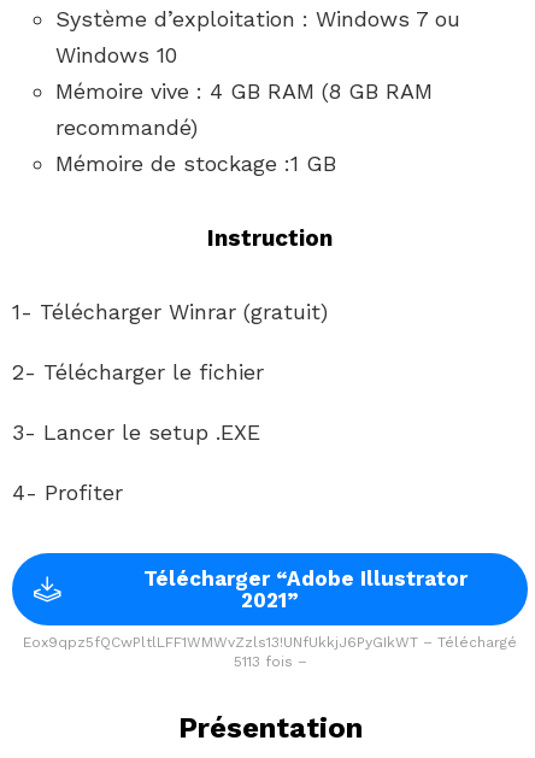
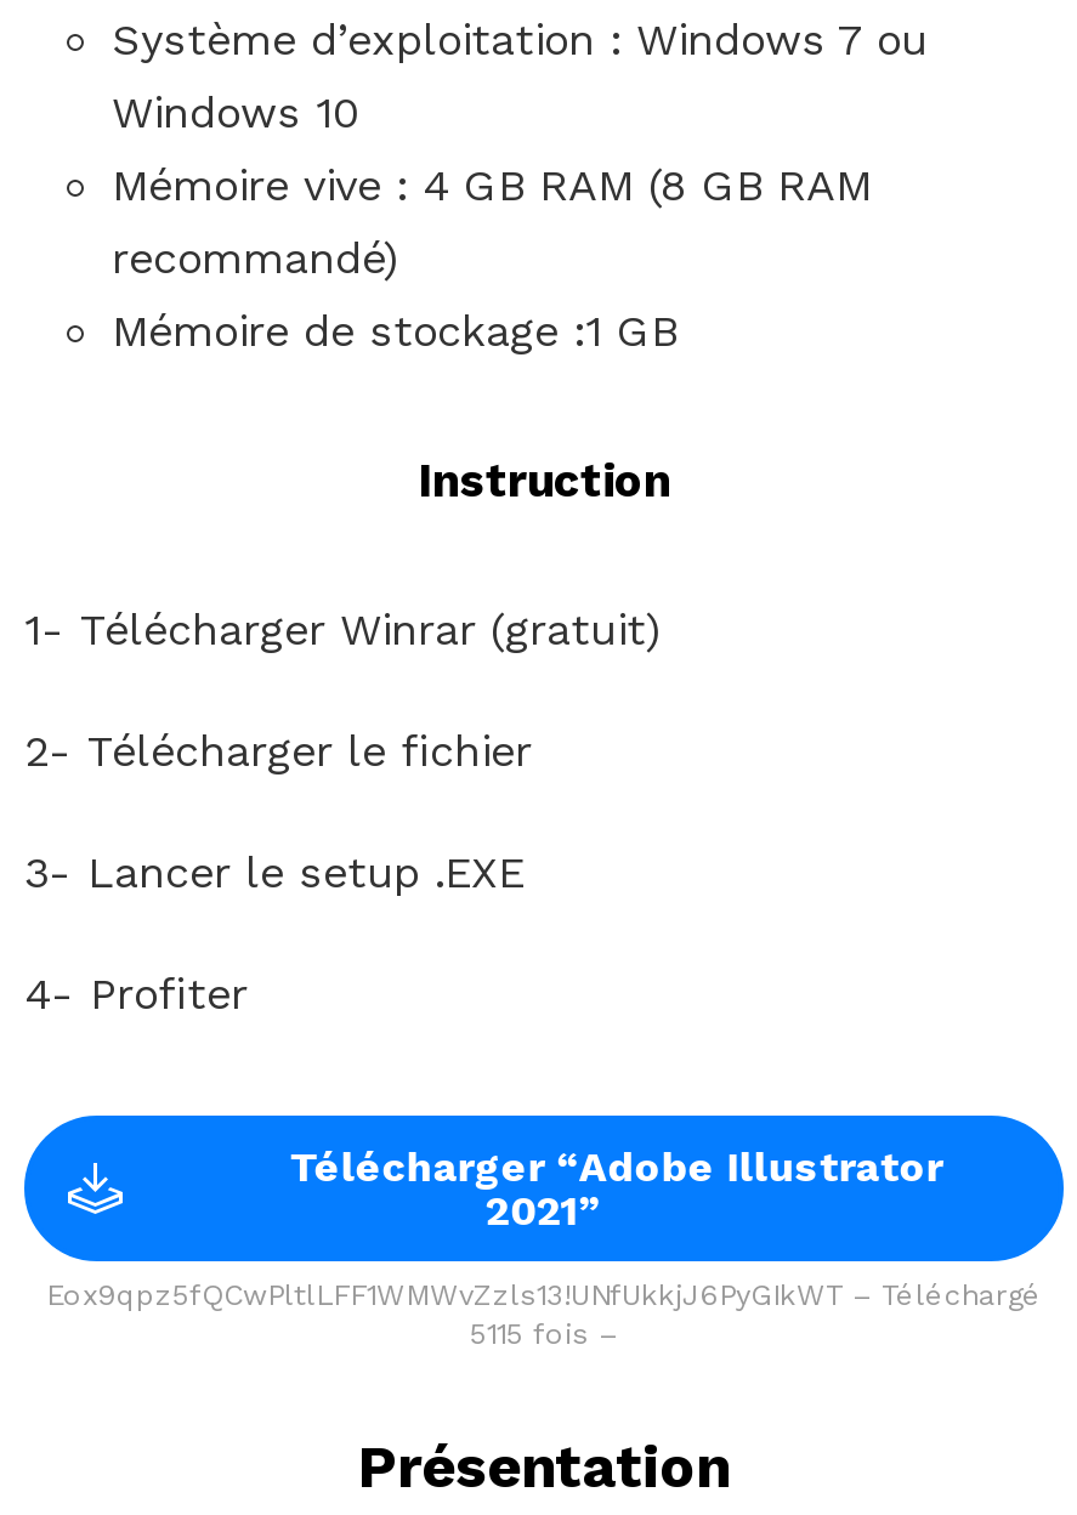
[233,653,307,670] 5113 fois – -> [470,1316,618,1350] 5115 fois –

